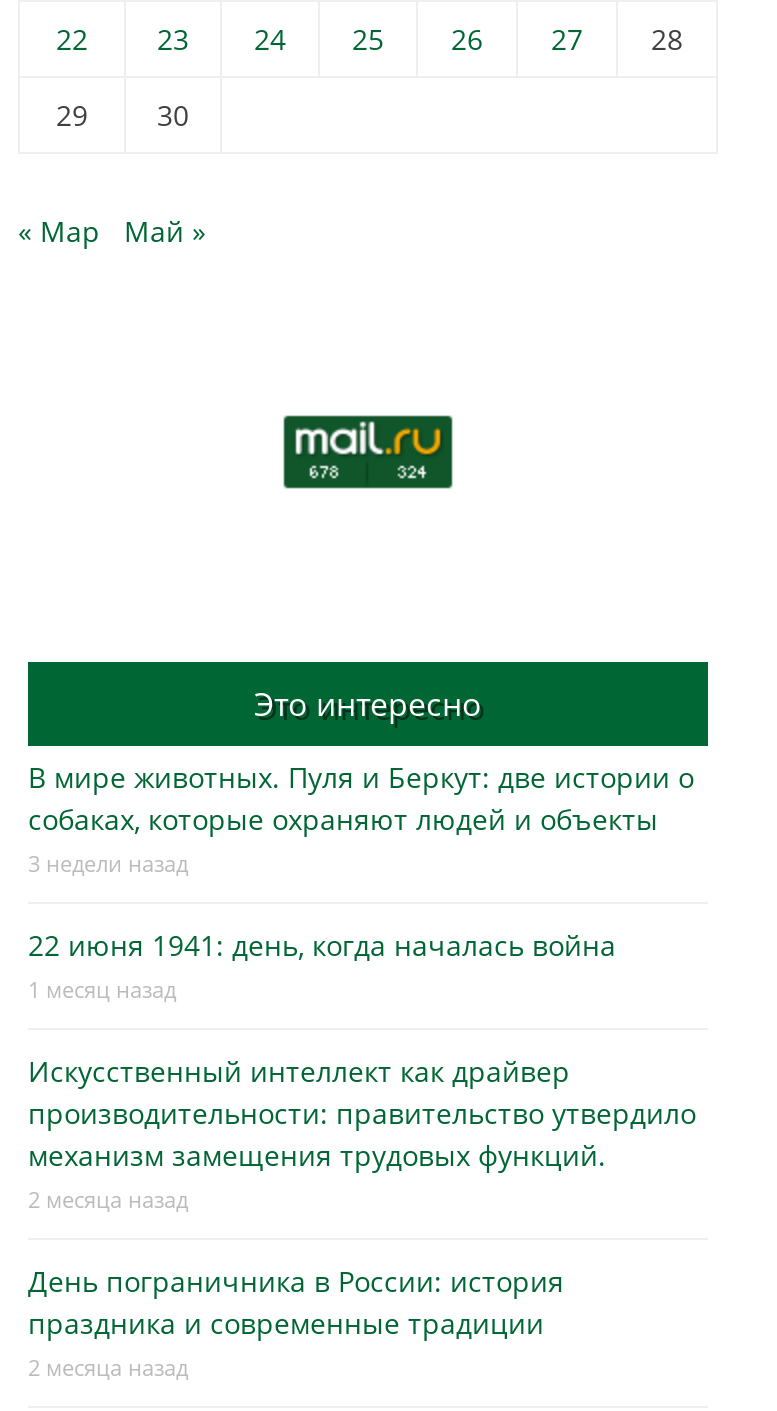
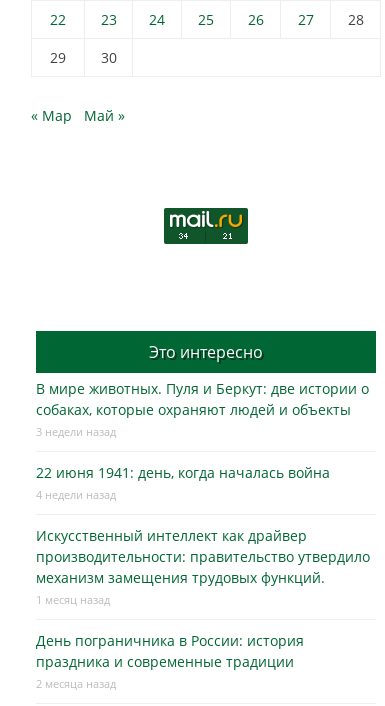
[28,974,176,1004] 1 месяц назад -> [36,487,116,502] 4 недели назад
[28,1184,188,1214] 2 месяца назад -> [36,592,110,607] 1 месяц назад

